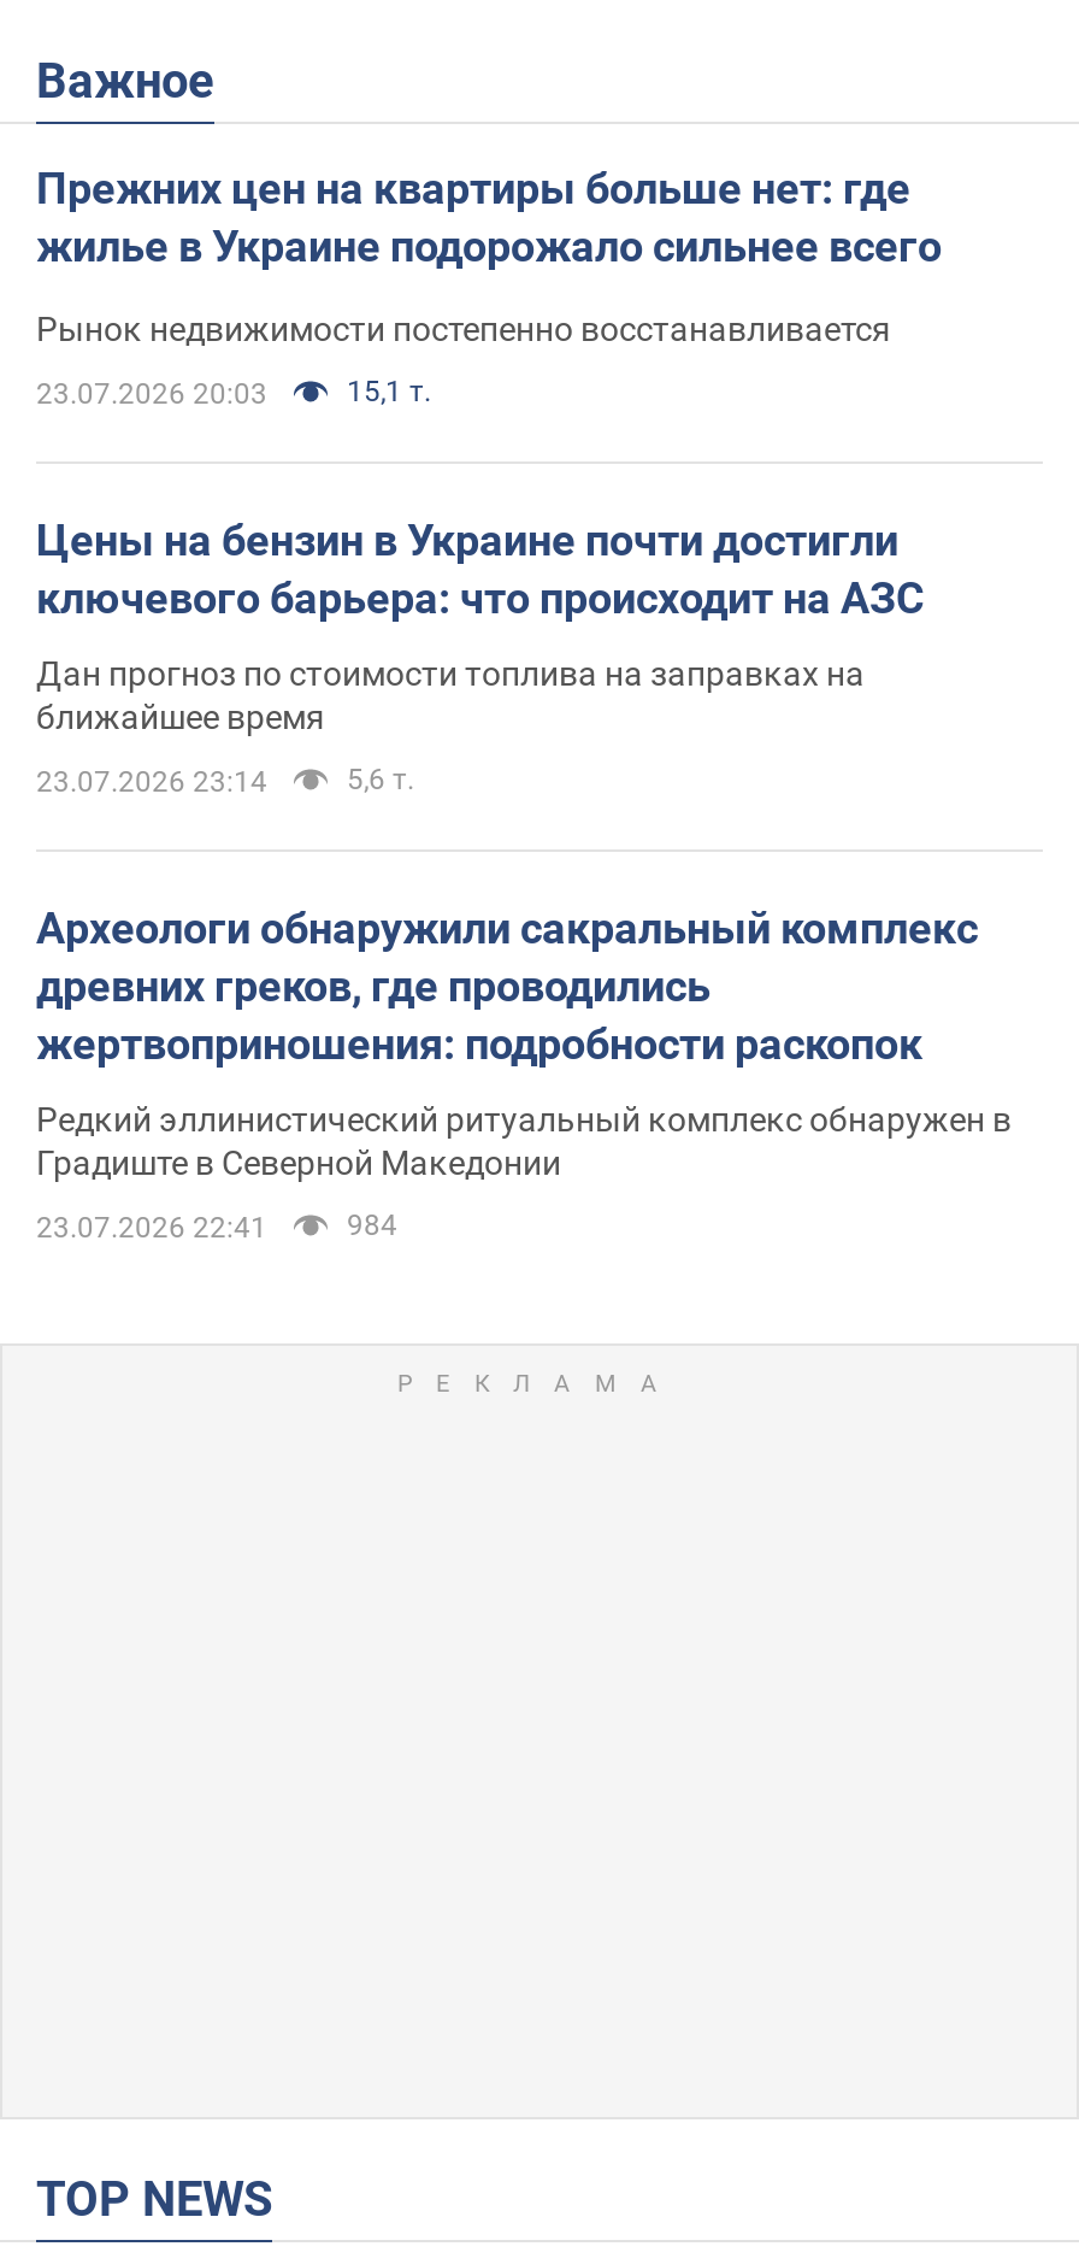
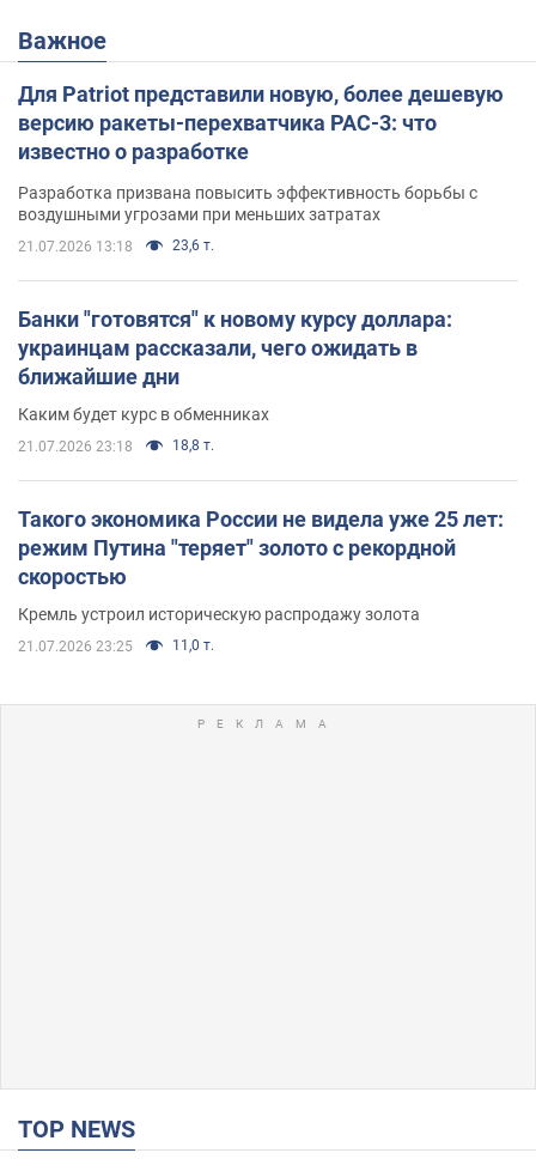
[36,162,942,270] Прежних цен на квартиры больше нет: где | жилье в Украине подорожало сильнее всего -> [18,81,504,164] Для Patriot представили новую, более дешевую | версию ракеты-перехватчика PAC-3: что | известно о разработке
[36,309,891,347] Рынок недвижимости постепенно восстанавливается -> [18,183,477,224] Разработка призвана повысить эффективность борьбы с | воздушными угрозами при меньших затратах
[36,374,431,410] 23.07.2026 20:03 | 15,1 т. -> [18,237,214,255] 21.07.2026 13:18 | 23,6 т.
[36,514,925,622] Цены на бензин в Украине почти достигли | ключевого барьера: что происходит на АЗС -> [18,306,452,389] Банки "готовятся" к новому курсу доллара: | украинцам рассказали, чего ожидать в | ближайшие дни
[36,654,865,735] Дан прогноз по стоимости топлива на заправках на | ближайшее время -> [18,404,269,423] Каким будет курс в обменниках
[36,762,414,798] 23.07.2026 23:14 | 5,6 т. -> [18,437,214,455] 21.07.2026 23:18 | 18,8 т.
[36,902,978,1068] Археологи обнаружили сакральный комплекс | древних греков, где проводились | жертвоприношения: подробности раскопок -> [18,506,504,589] Такого экономика России не видела уже 25 лет: | режим Путина "теряет" золото с рекордной | скоростью
[36,1099,1012,1181] Редкий эллинистический ритуальный комплекс обнаружен в | Градиште в Северной Македонии -> [18,604,420,623] Кремль устроил историческую распродажу золота
[36,1208,397,1244] 23.07.2026 22:41 | 984 -> [18,637,214,655] 21.07.2026 23:25 | 11,0 т.

